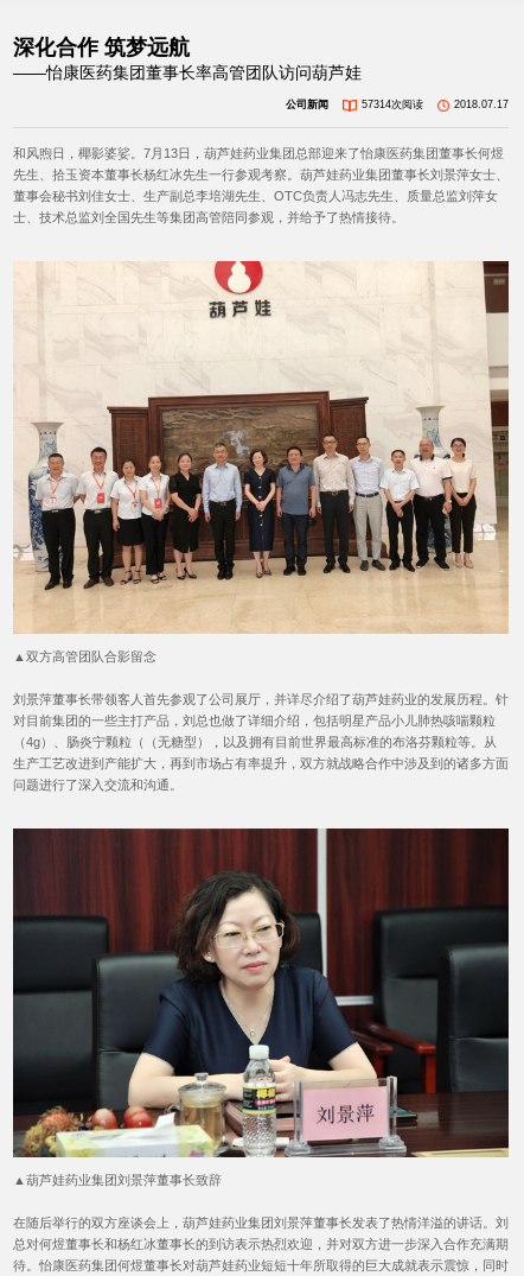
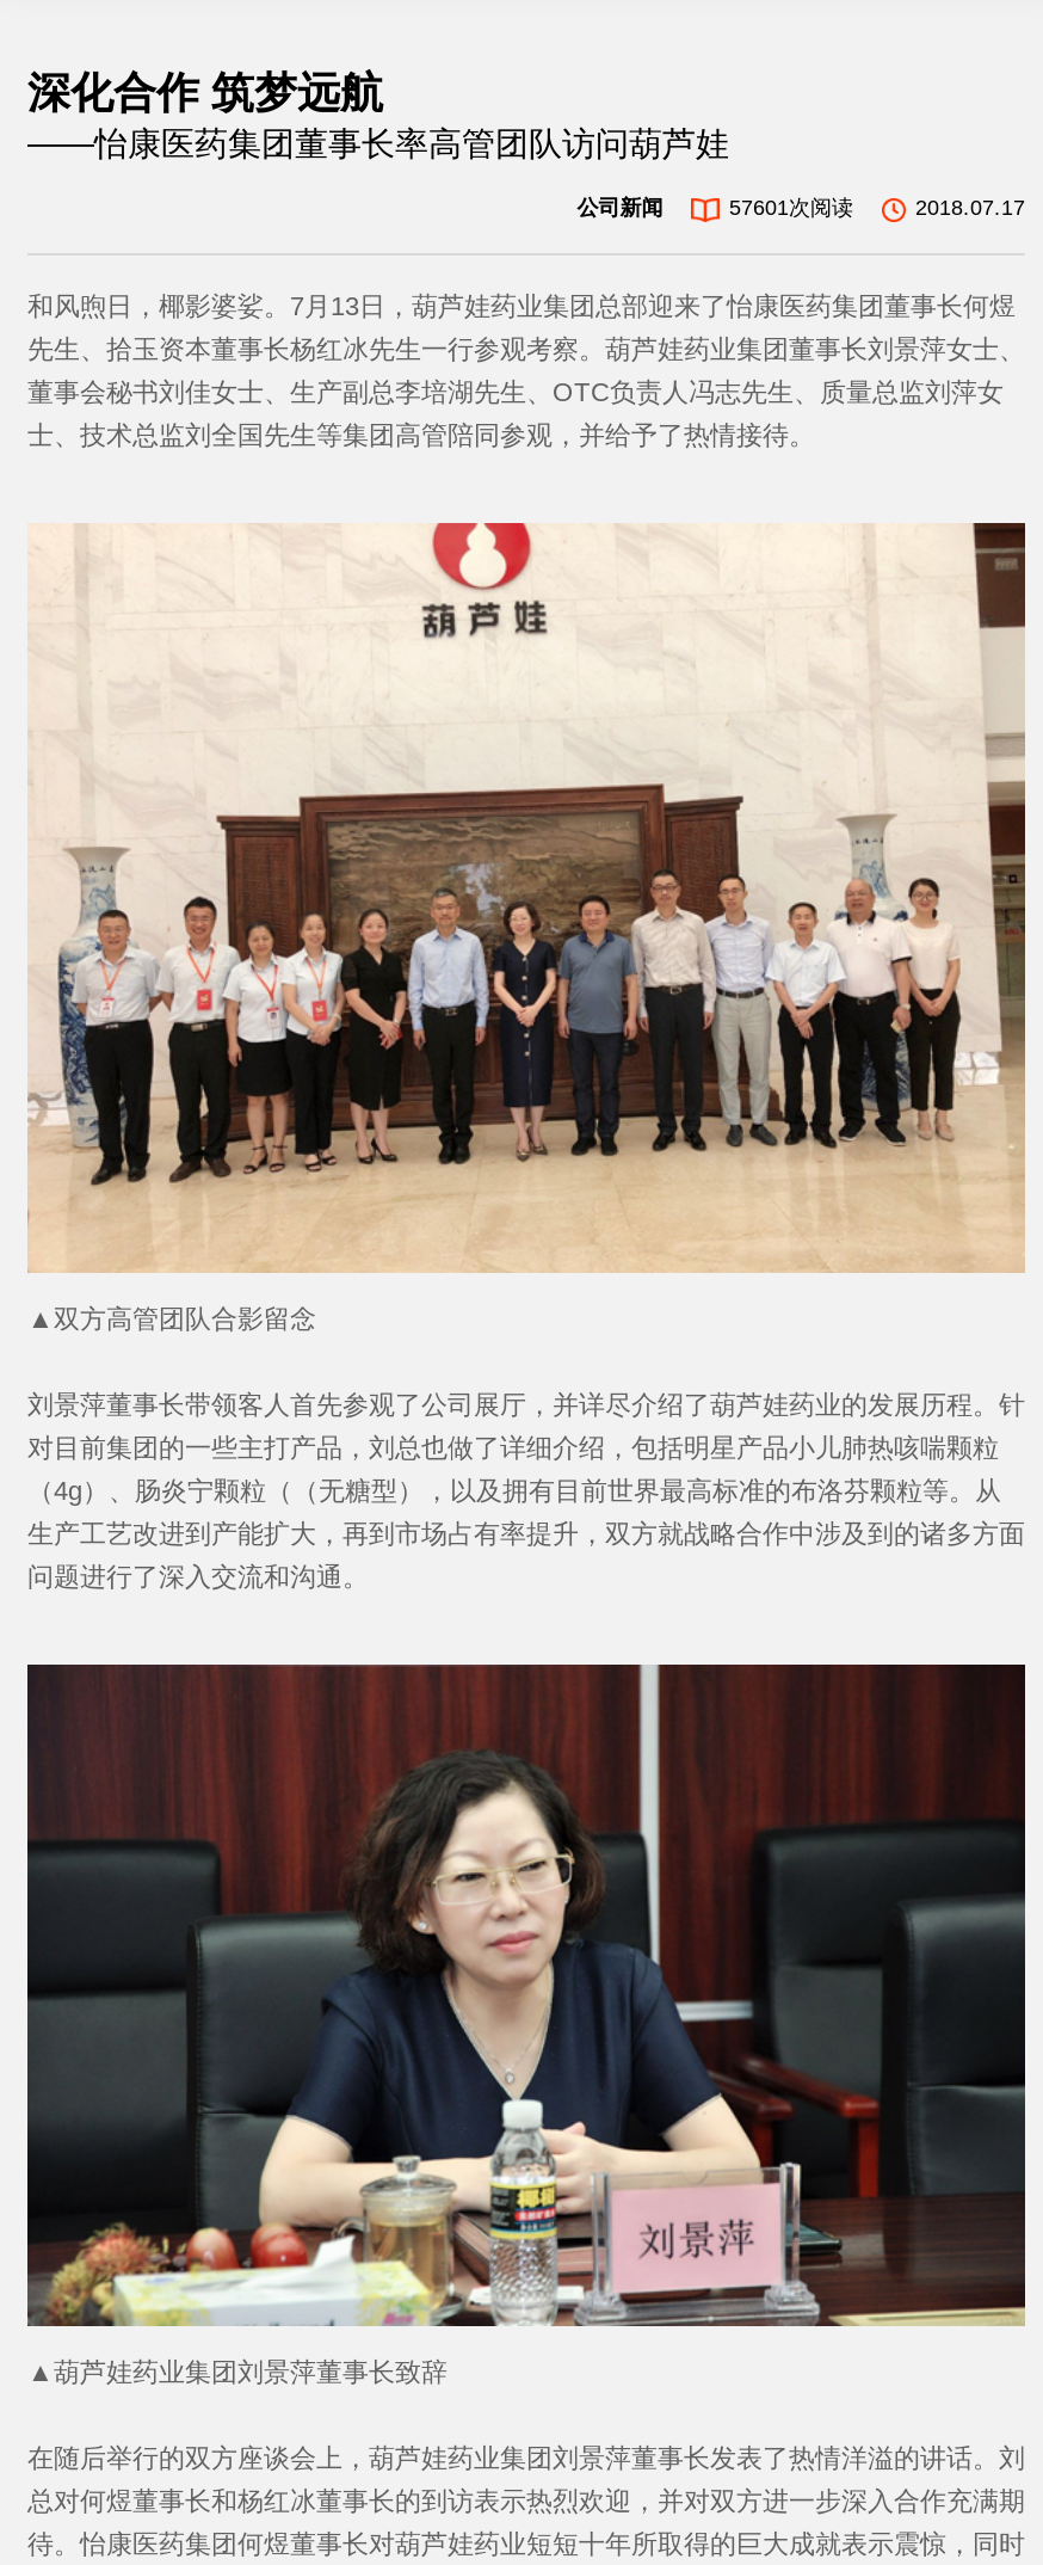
[362,99,423,110] 57314次阅读 -> [729,196,853,220] 57601次阅读

